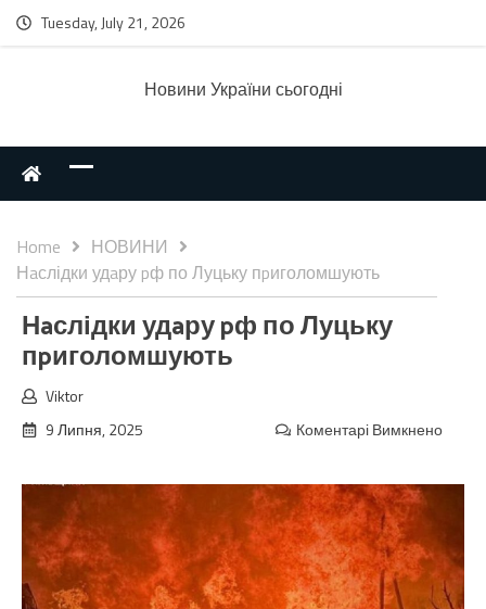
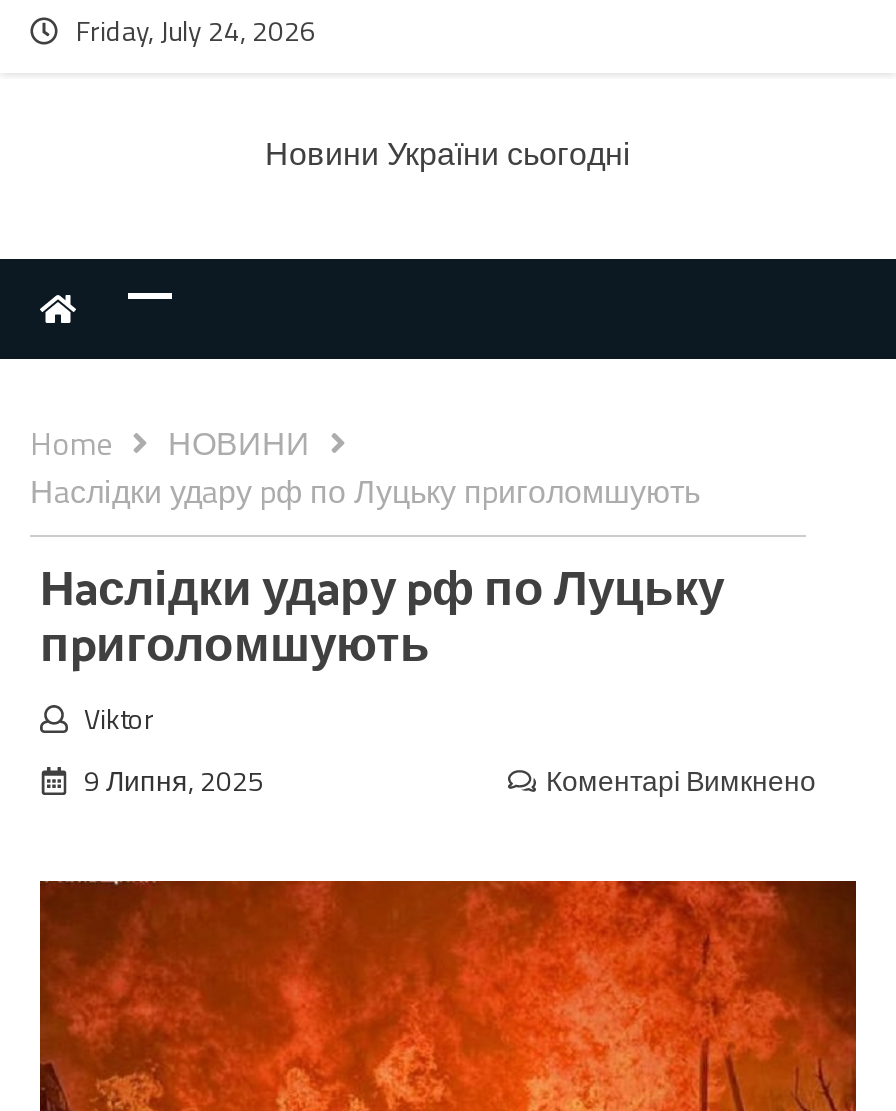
[41,11,186,34] Tuesday, July 21, 2026 -> [76,9,316,51] Friday, July 24, 2026

